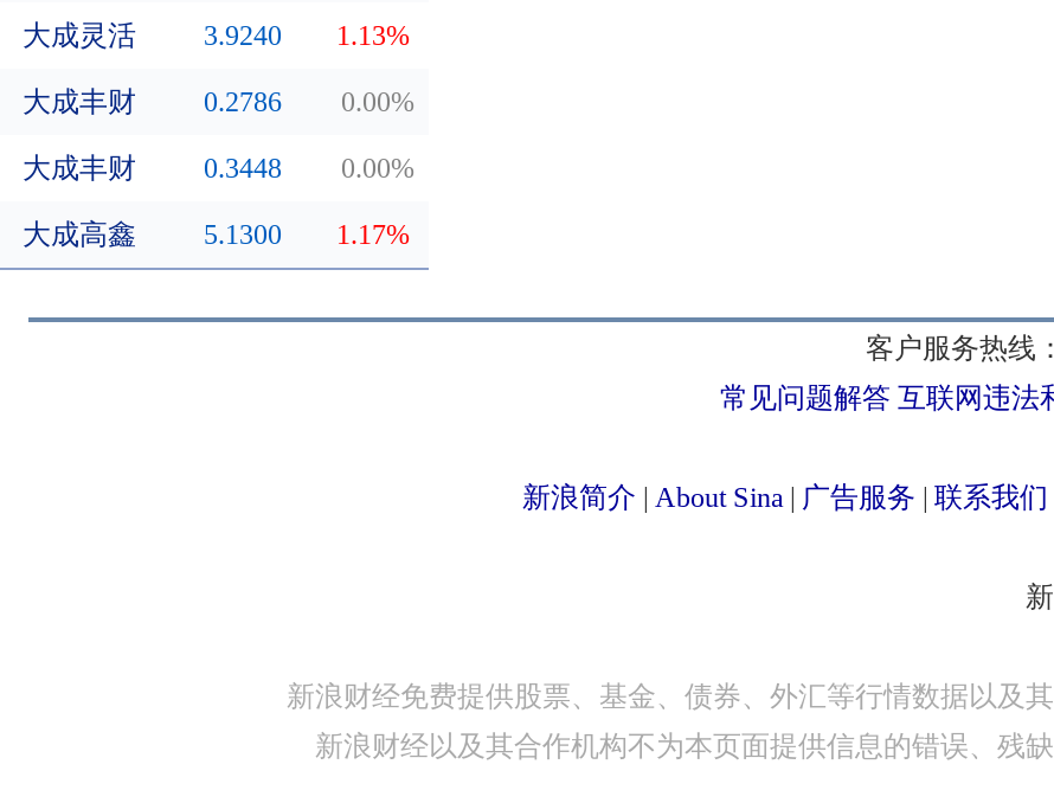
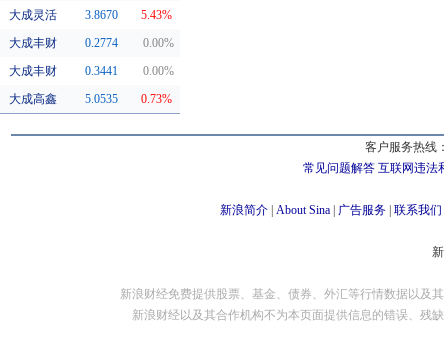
[204,19,282,52] 3.9240 -> [85,8,118,22] 3.8670
[336,19,410,52] 1.13% -> [141,8,172,22] 5.43%
[204,85,414,118] 0.2786 0.00% -> [85,36,174,50] 0.2774 0.00%
[204,152,414,185] 0.3448 0.00% -> [85,64,174,78] 0.3441 0.00%
[204,218,282,251] 5.1300 -> [85,92,118,106] 5.0535
[336,218,410,251] 1.17% -> [141,92,172,106] 0.73%

